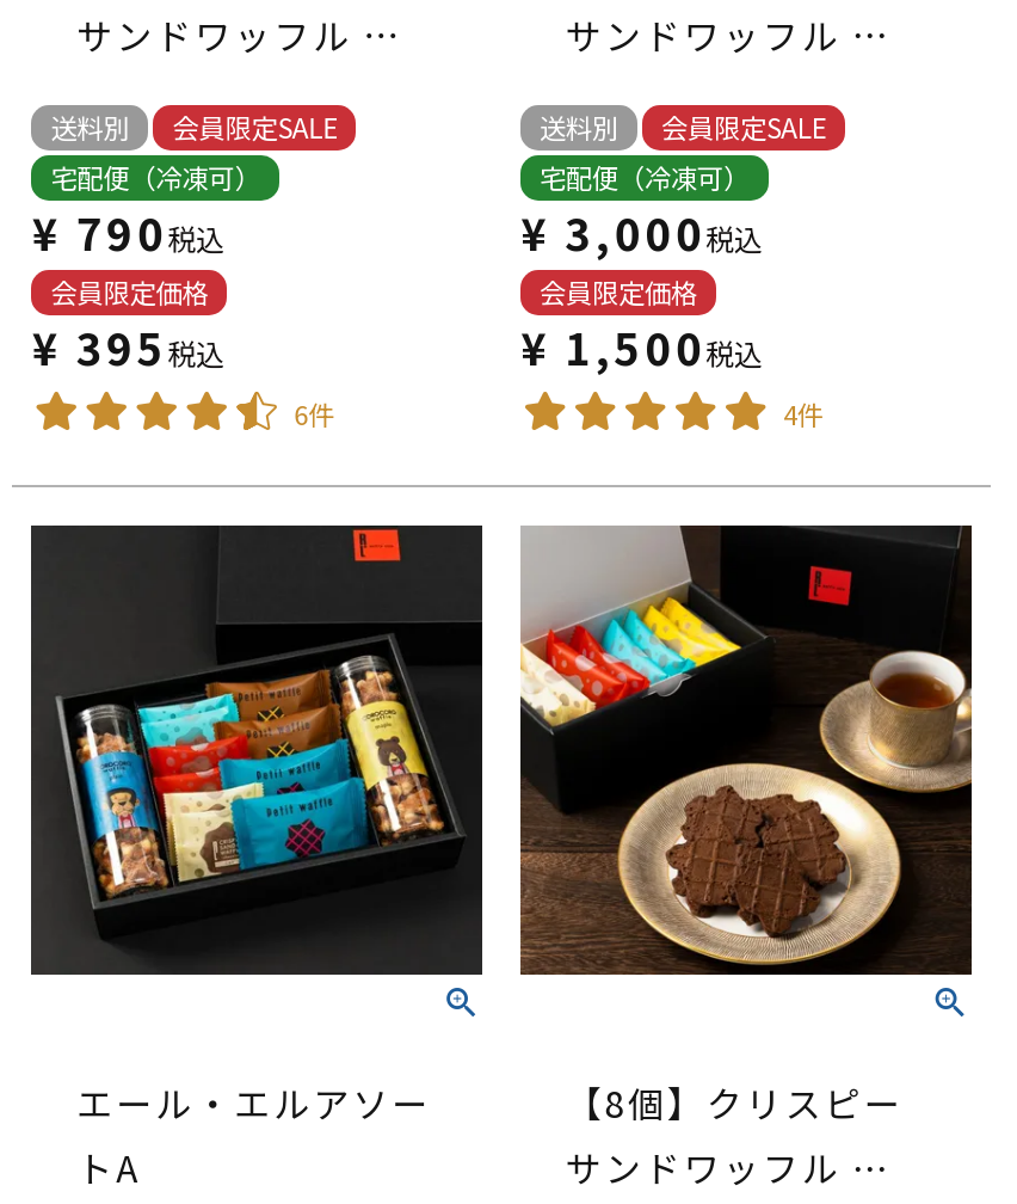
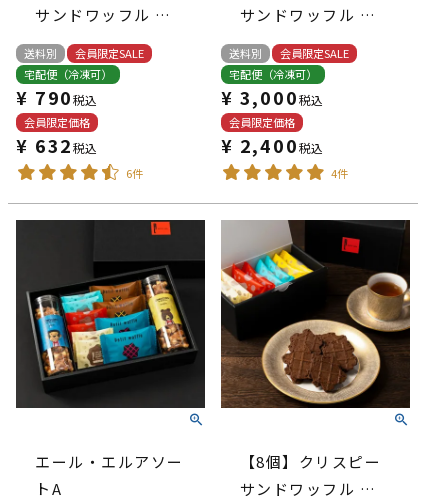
[32,314,225,376] ¥ 395税込 -> [16,132,97,158] ¥ 632税込
[520,314,763,376] ¥ 1,500税込 -> [221,132,323,158] ¥ 2,400税込

